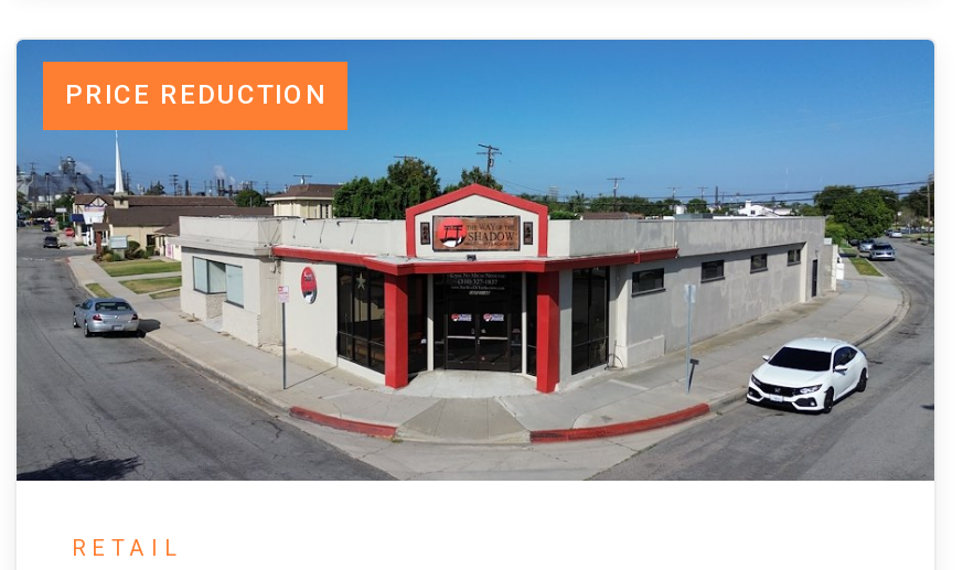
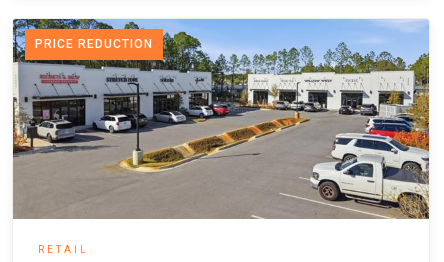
[14,37,937,481] [image] -> [12,18,430,219] [image]

